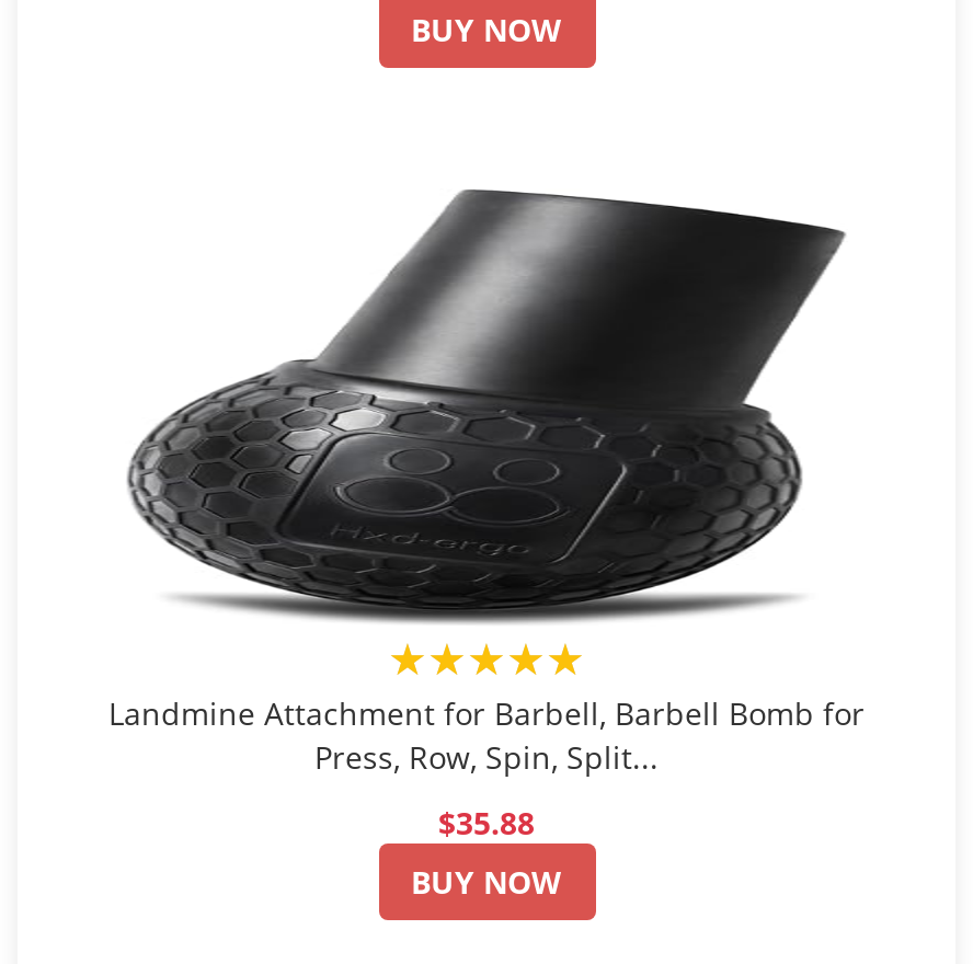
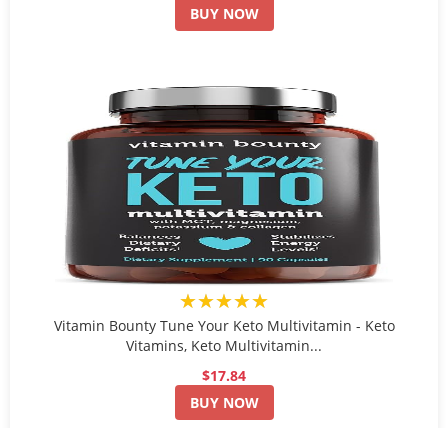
[108,191,865,778] [image] | Landmine Attachment for Barbell, Barbell Bomb for | Press, Row, Spin, Split... -> [53,86,394,355] [image] | Vitamin Bounty Tune Your Keto Multivitamin - Keto | Vitamins, Keto Multivitamin...
[438,802,535,843] $35.88 -> [202,366,246,385] $17.84

